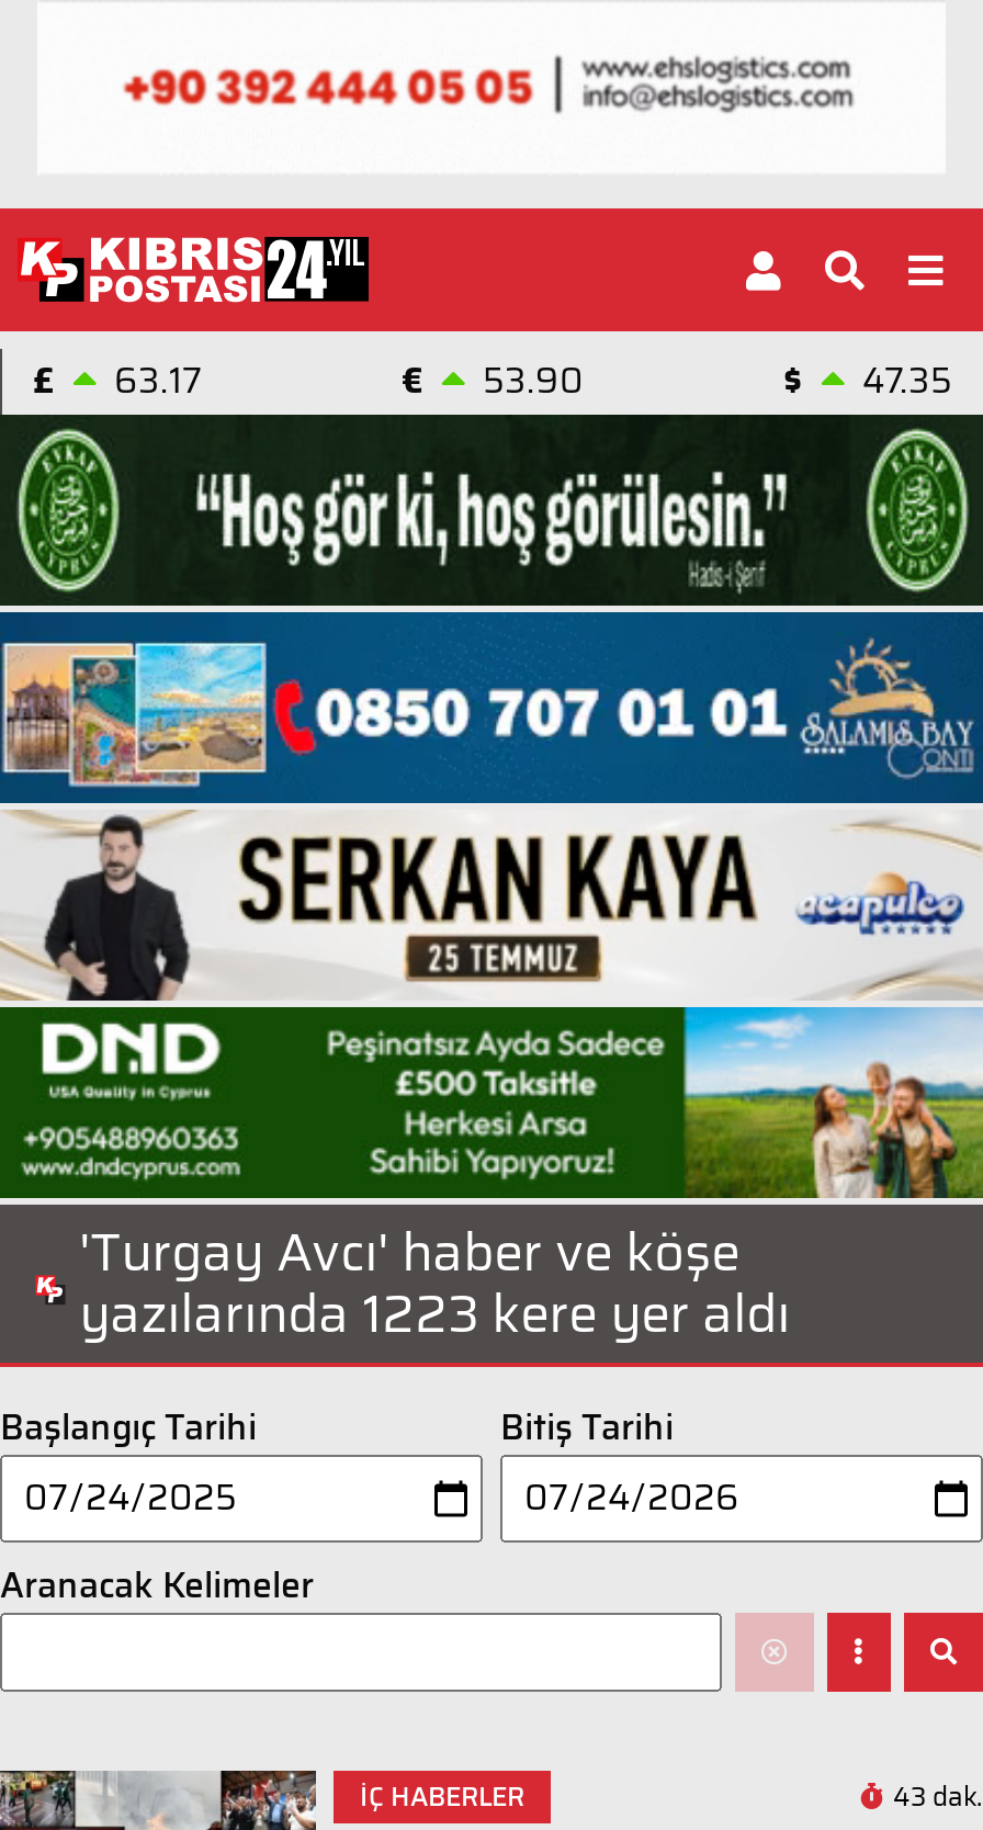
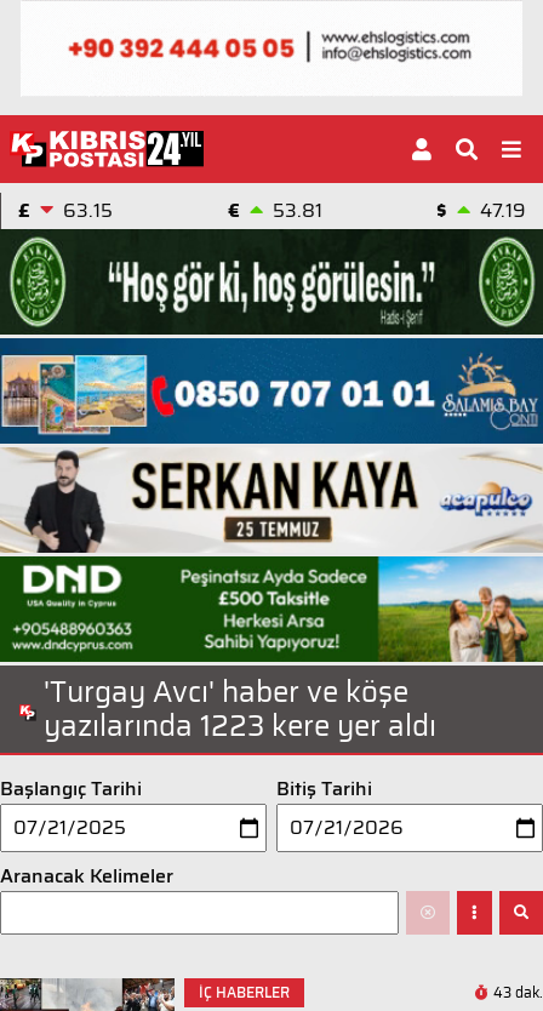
[114,353,202,408] 63.17 -> [63,195,113,225] 63.15
[483,353,584,408] 53.90 -> [272,195,322,225] 53.81
[862,353,952,408] 47.35 -> [480,195,526,225] 47.19

